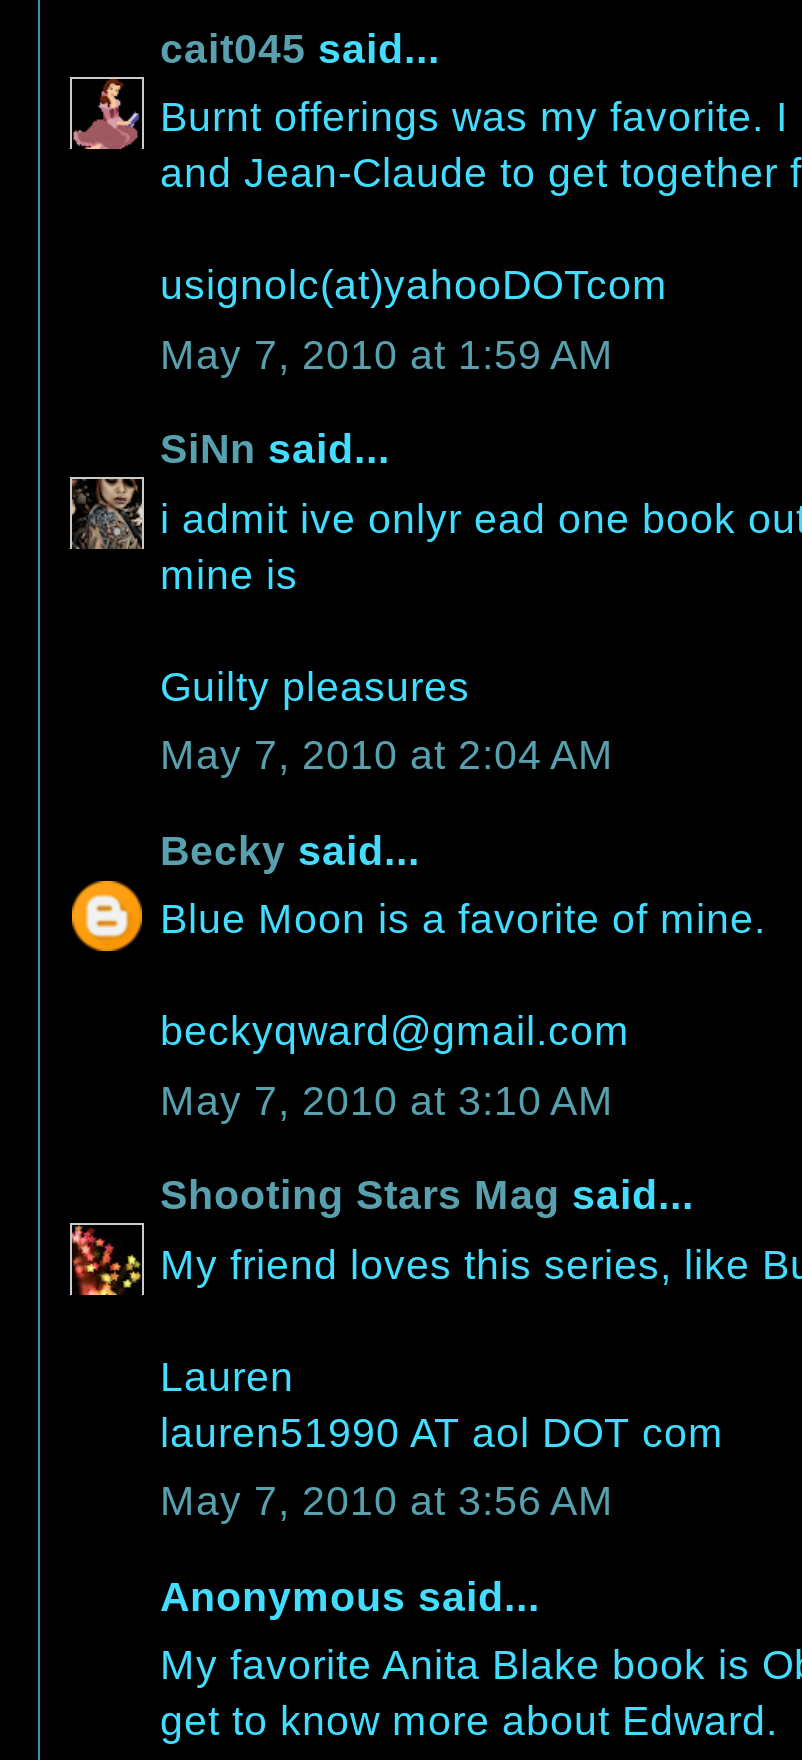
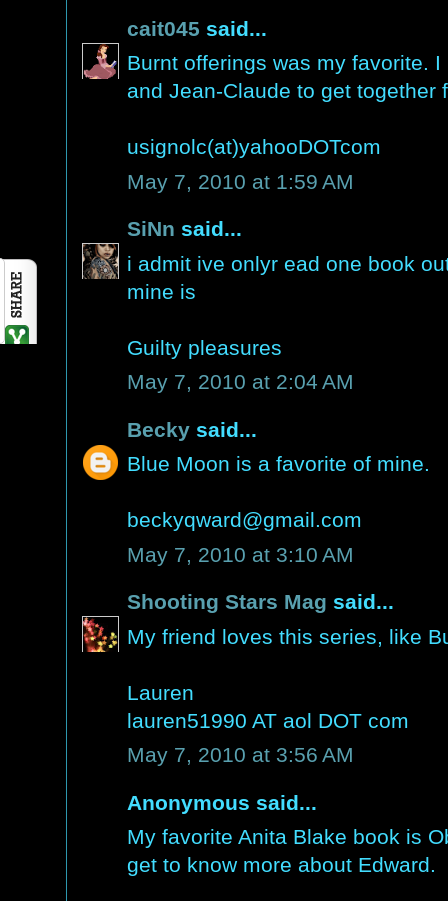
none -> [3,257,38,345] [image]

